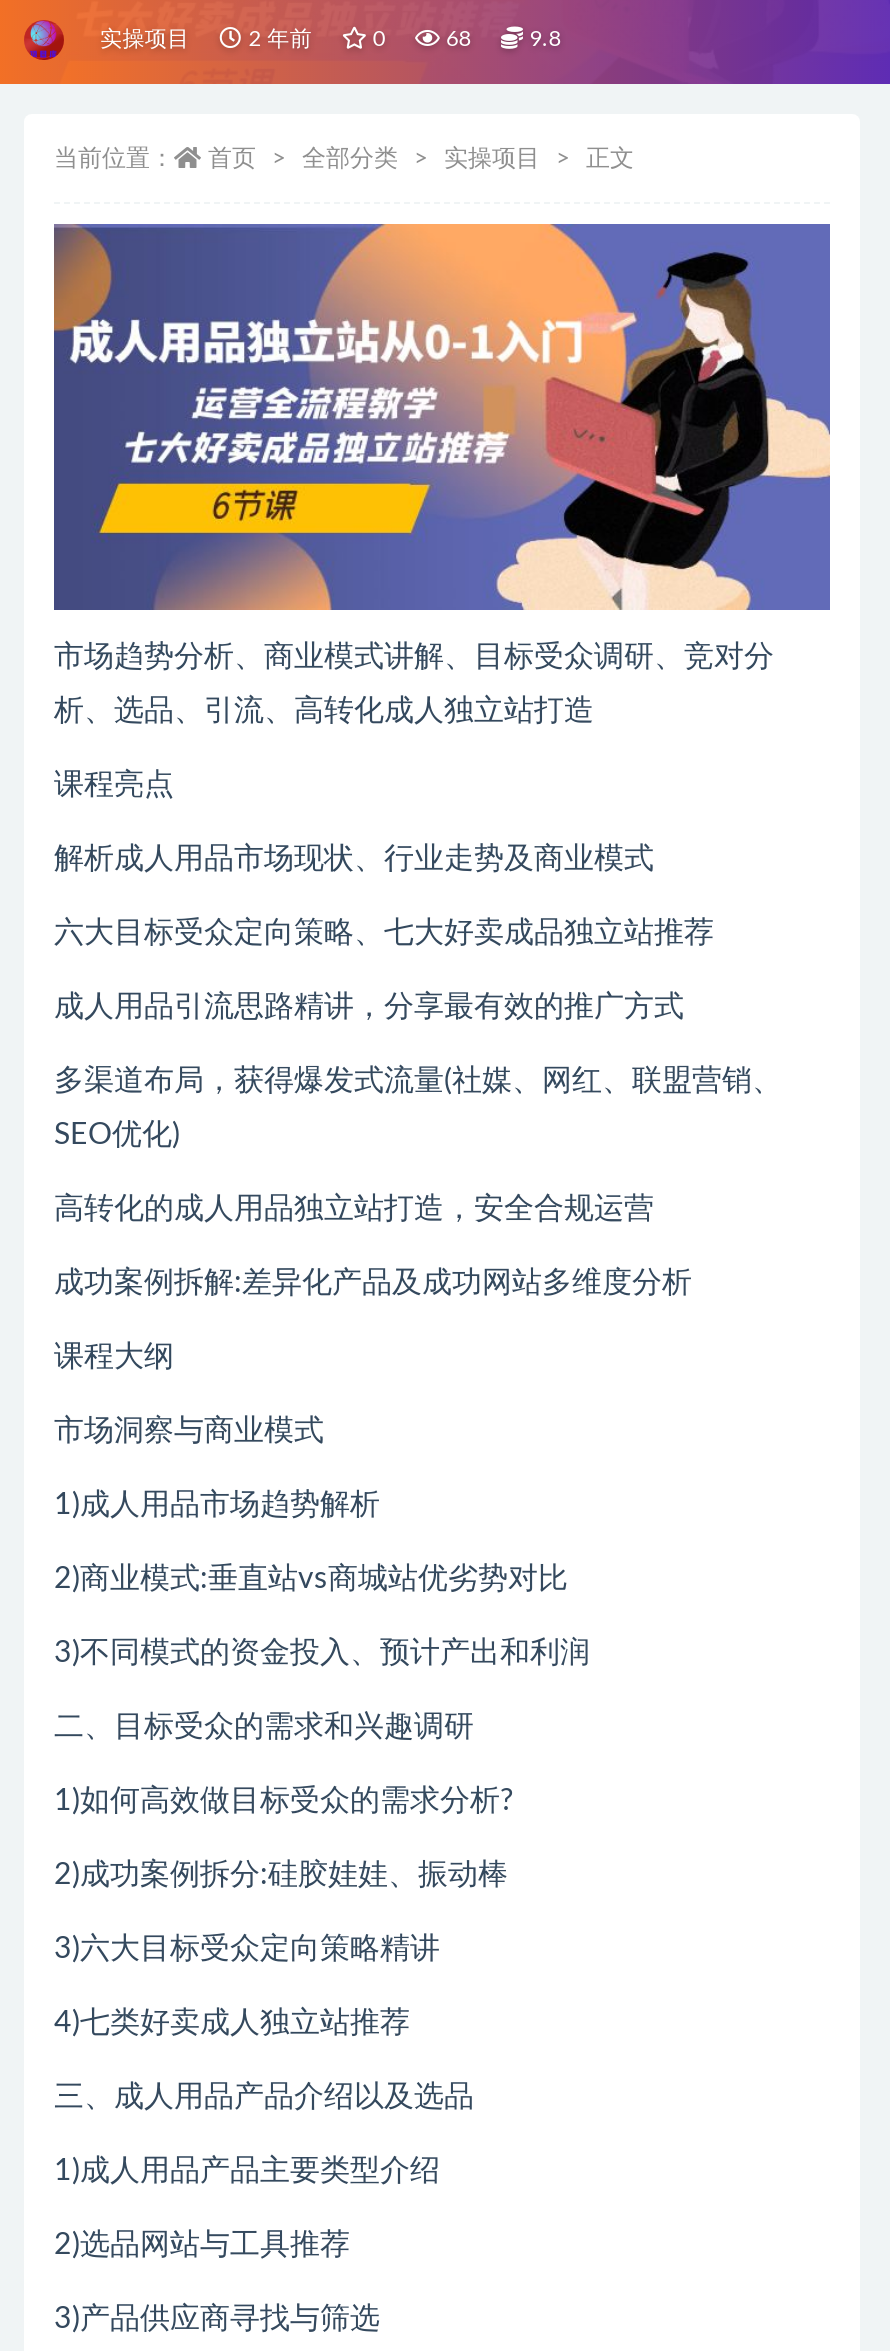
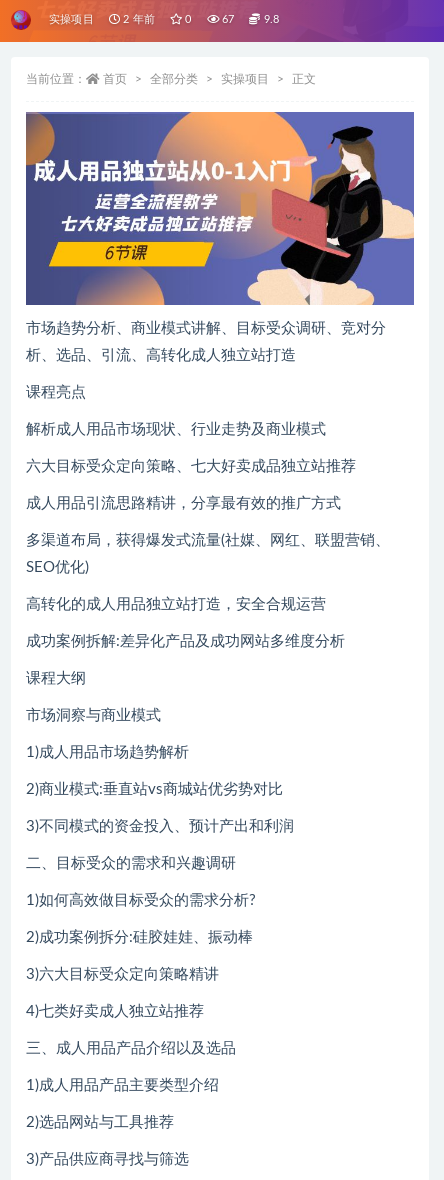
[440,28,471,50] 68 -> [219,14,234,25] 67

